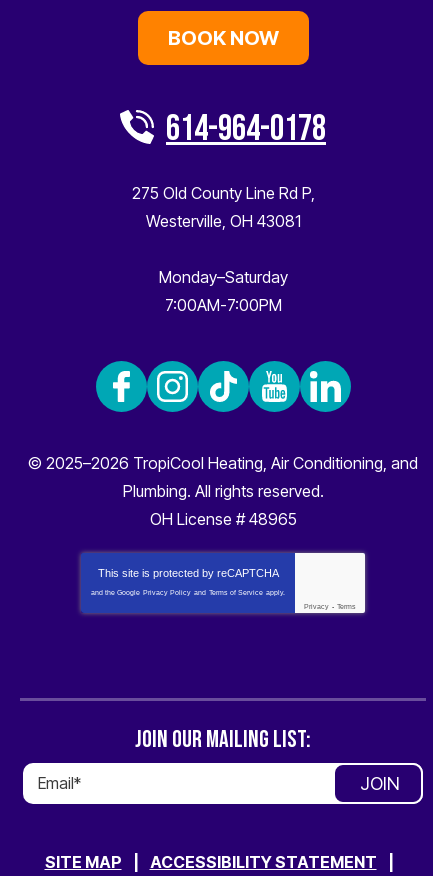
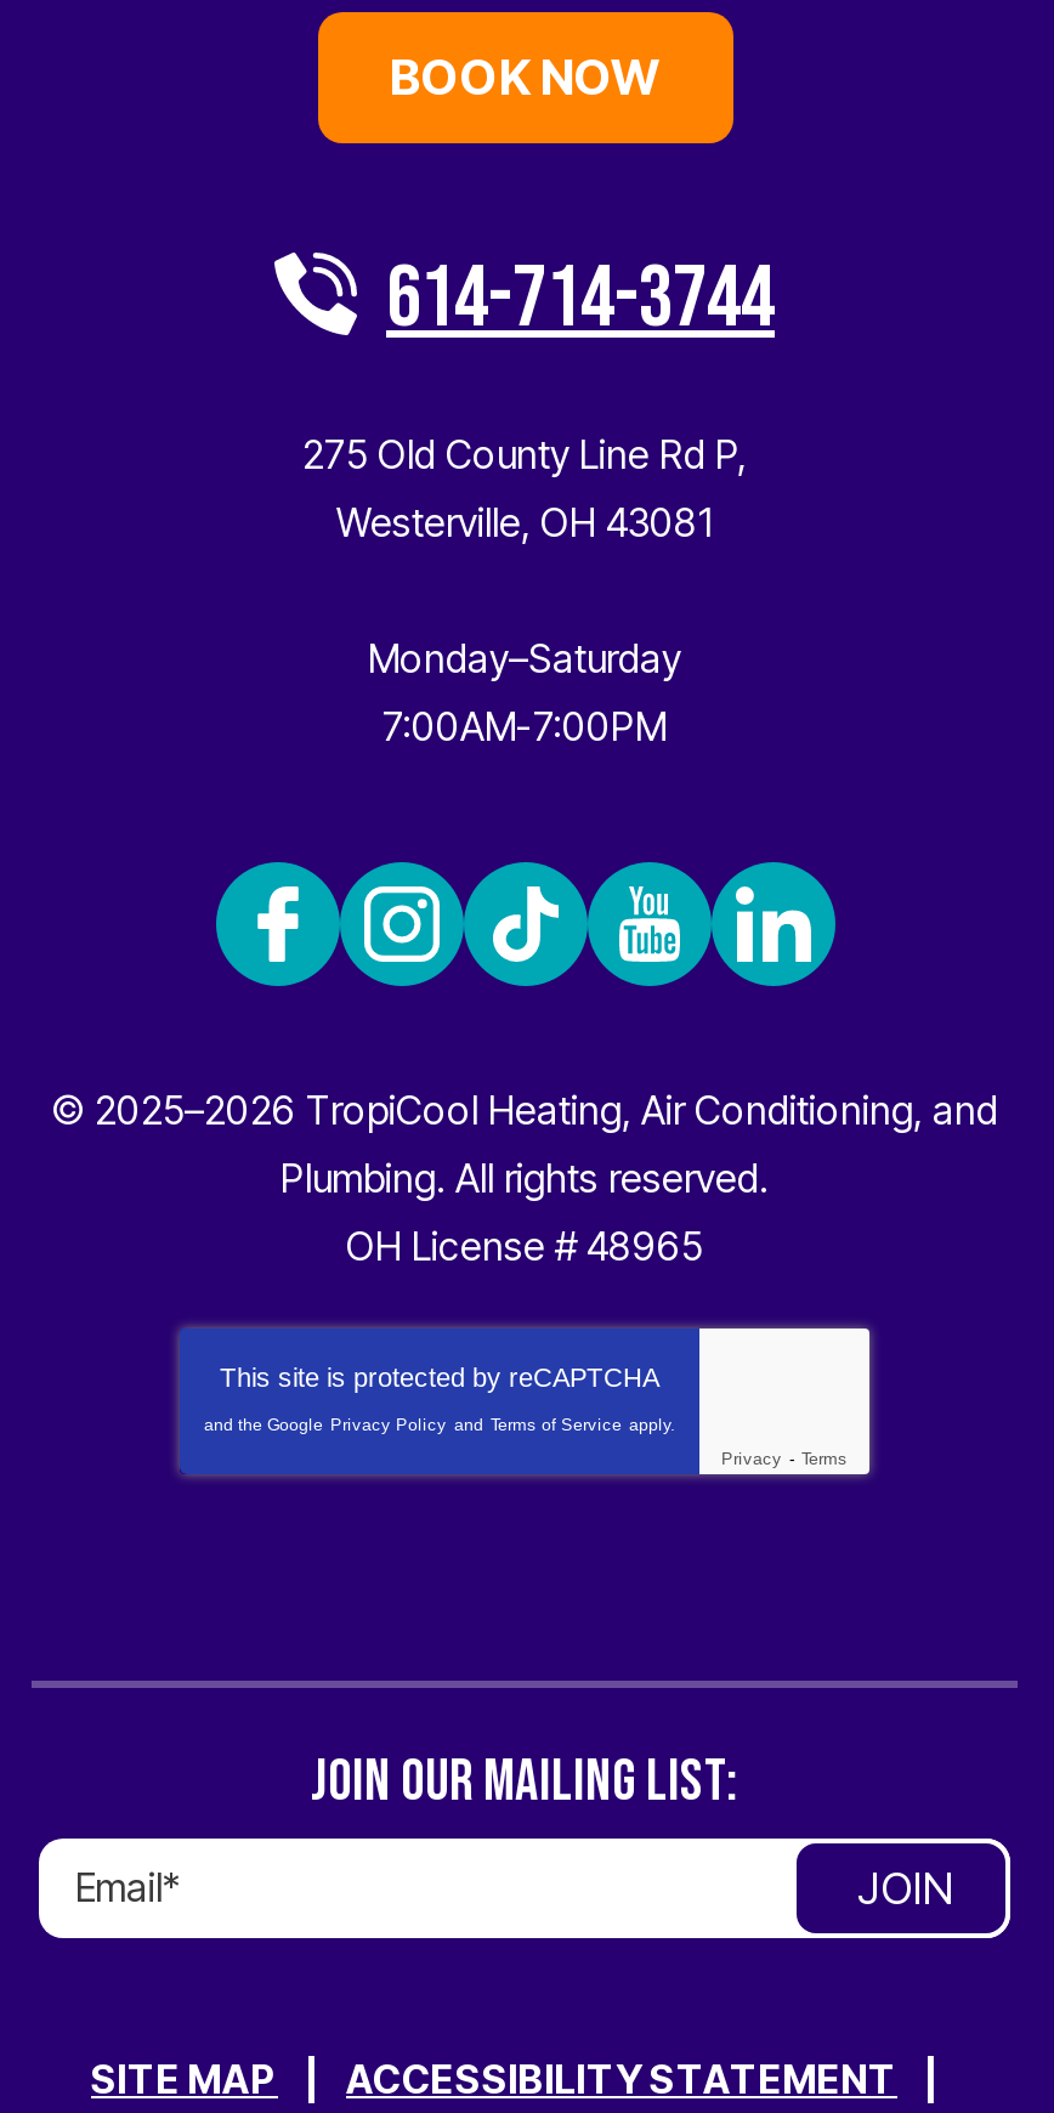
[166,108,326,151] 614-964-0178 -> [386,247,775,351] 614-714-3744

